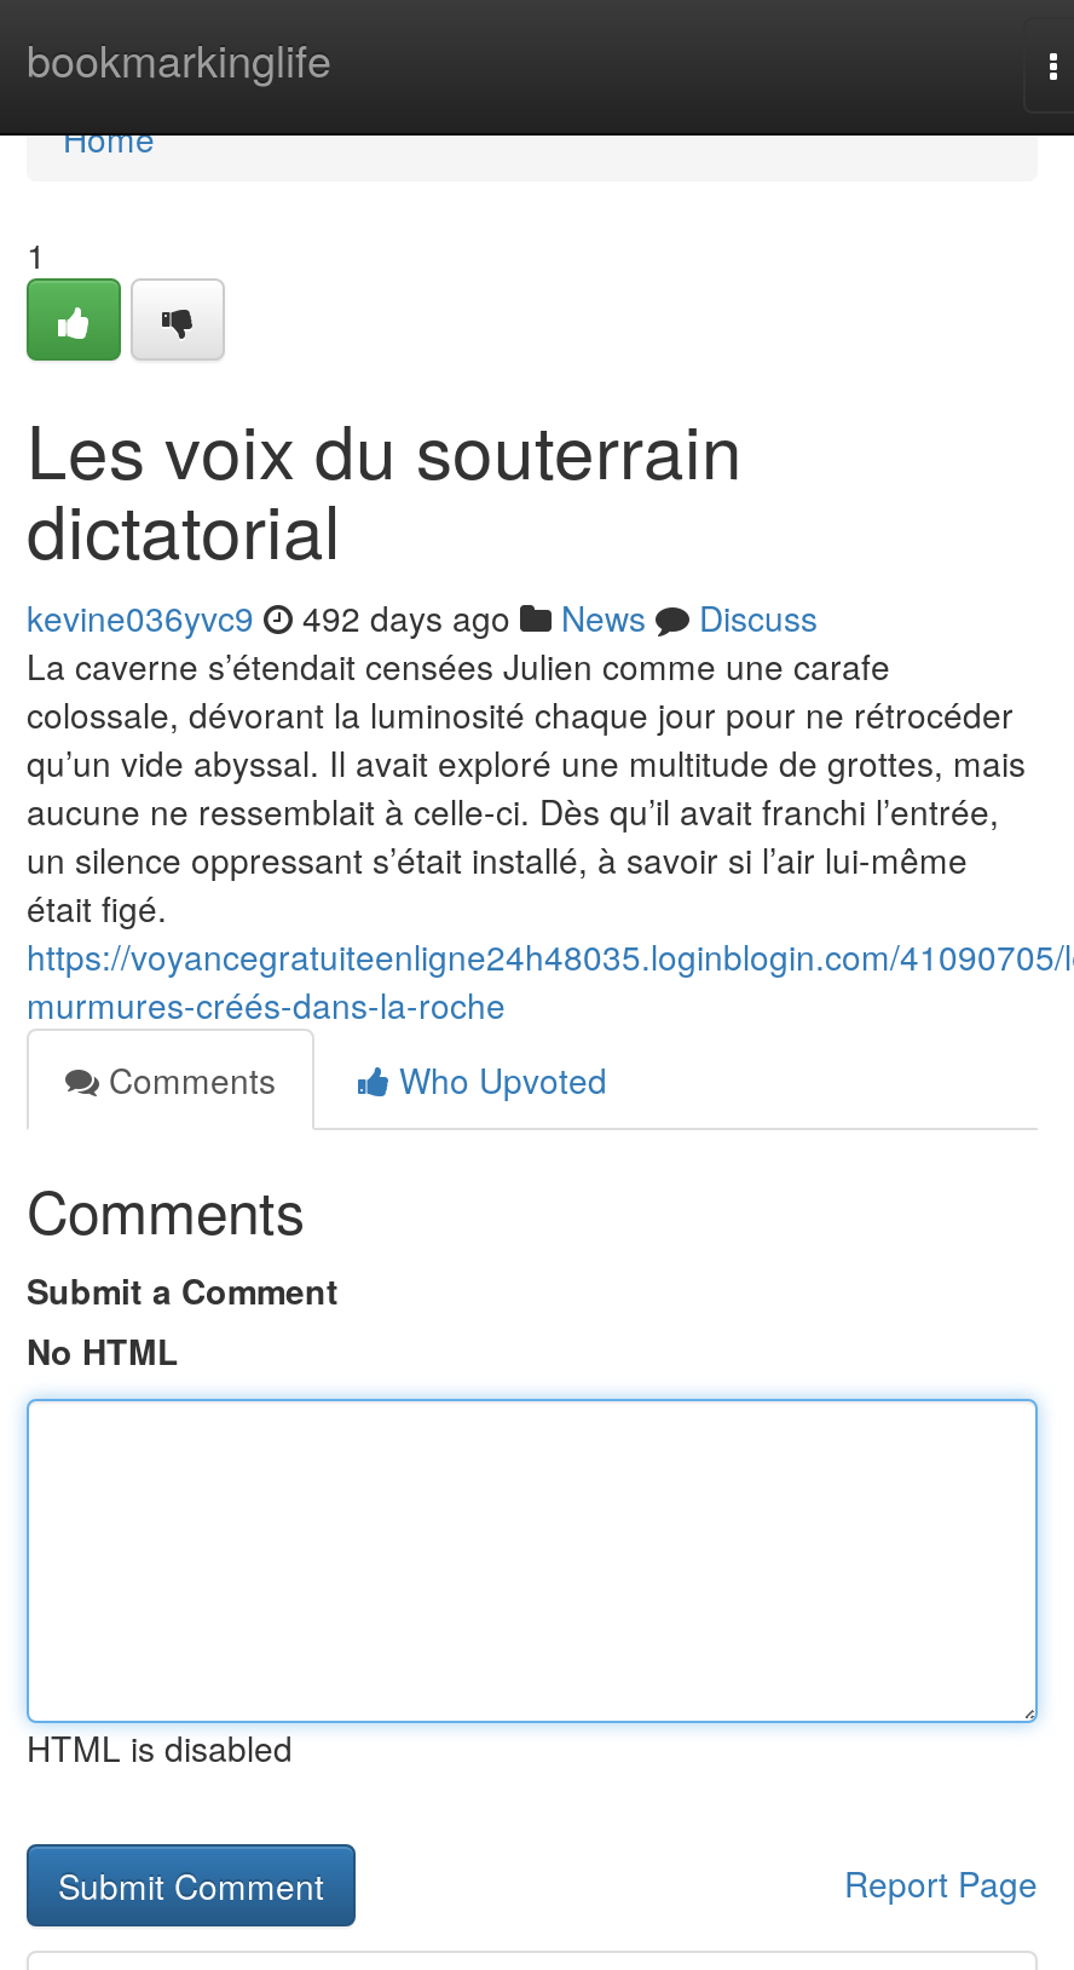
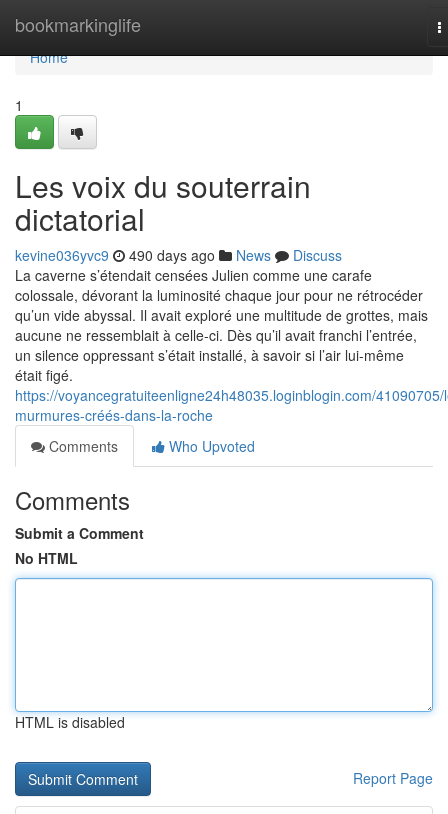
[27,593,818,641] kevine036yvc9 492 days ago News Discuss -> [15,245,342,265] kevine036yvc9 490 days ago News Discuss

